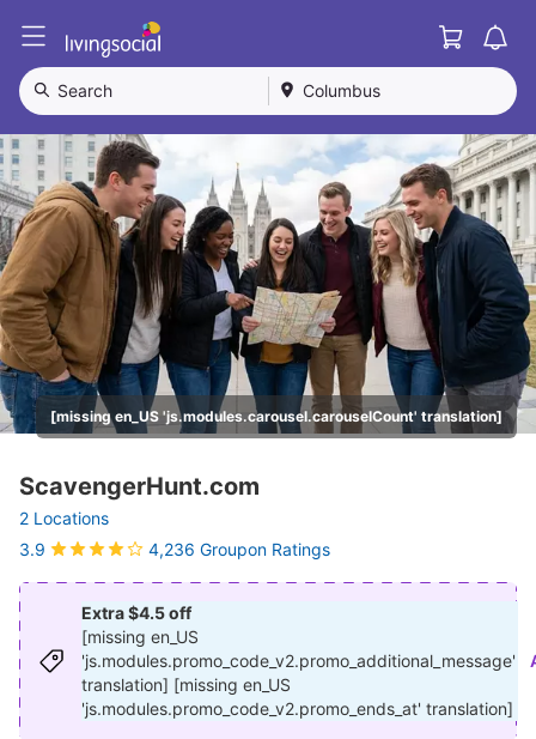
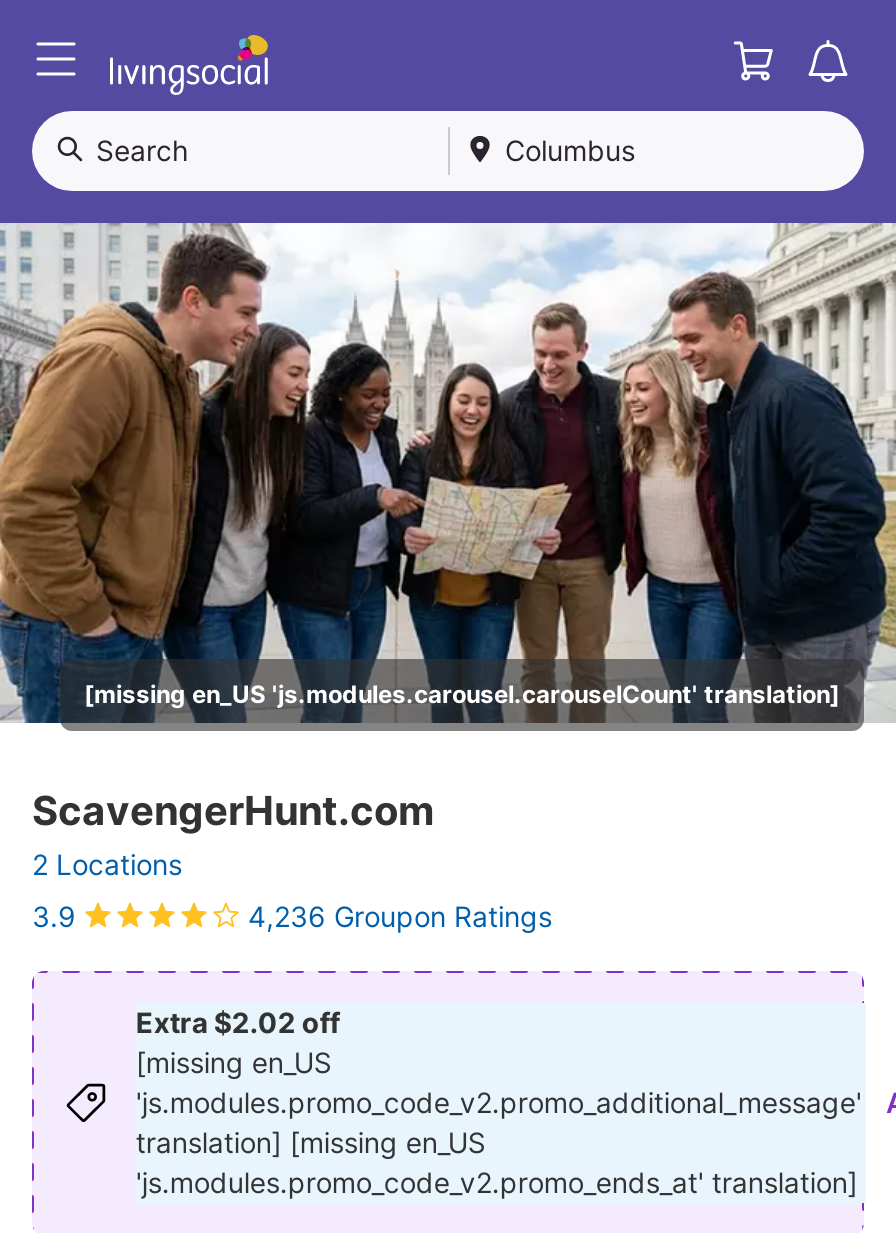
[81,603,191,623] Extra $4.5 off -> [136,1006,340,1040] Extra $2.02 off

